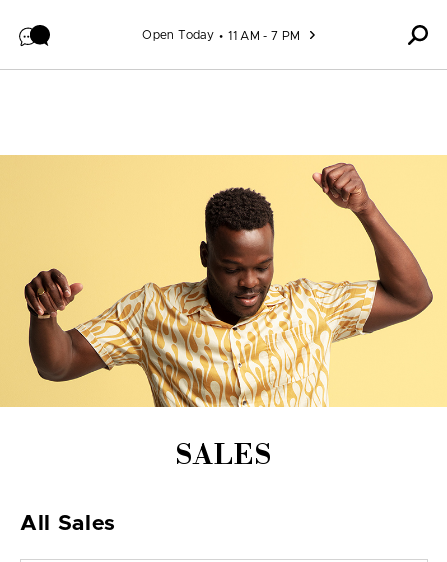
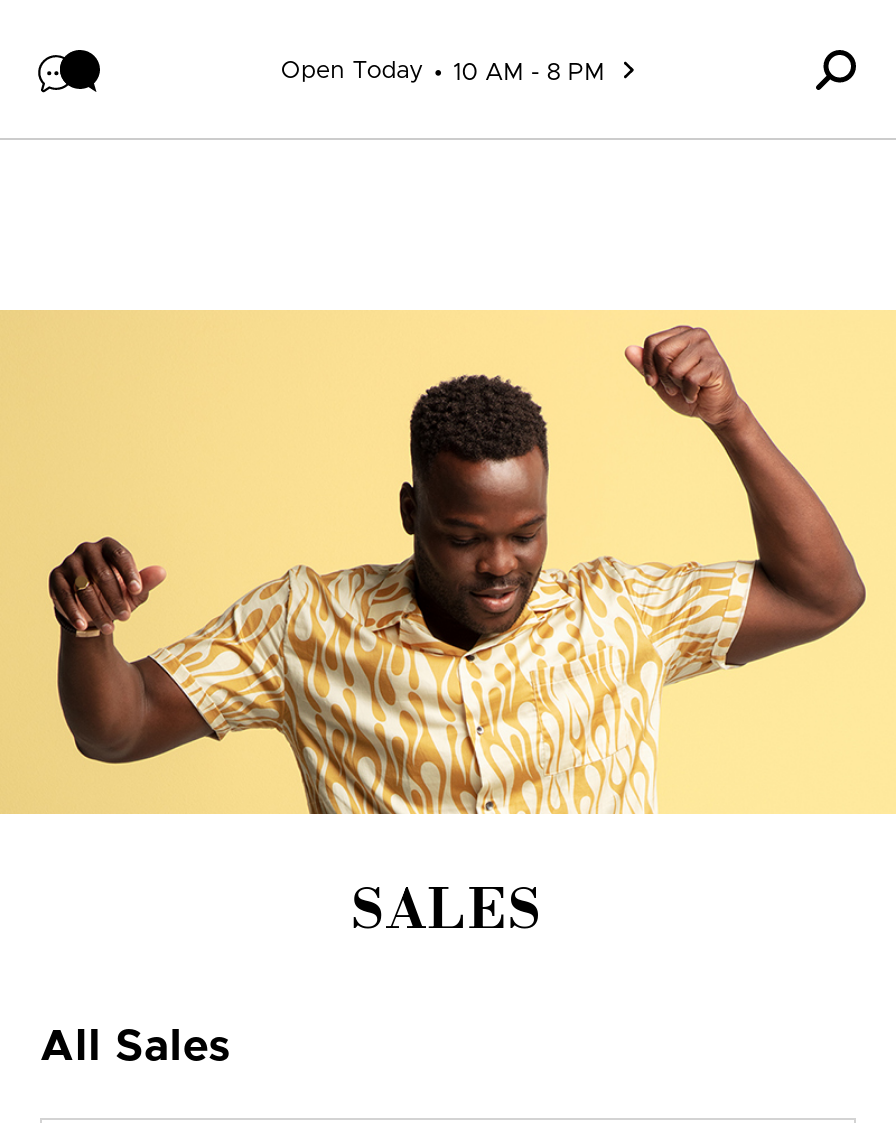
[142,28,301,41] Open Today 11 AM - 7 PM -> [281,57,605,83] Open Today 10 AM - 8 PM

